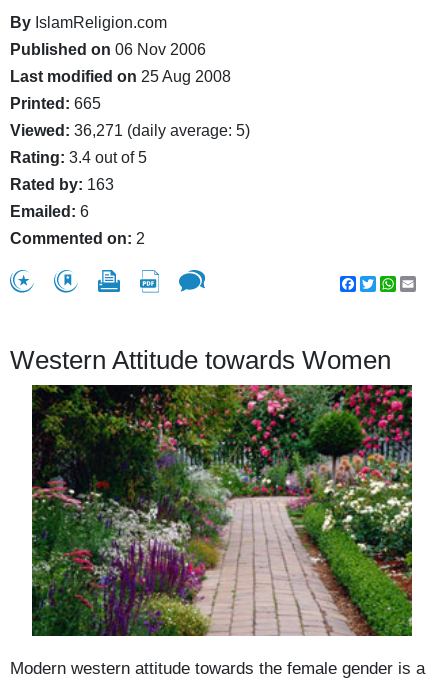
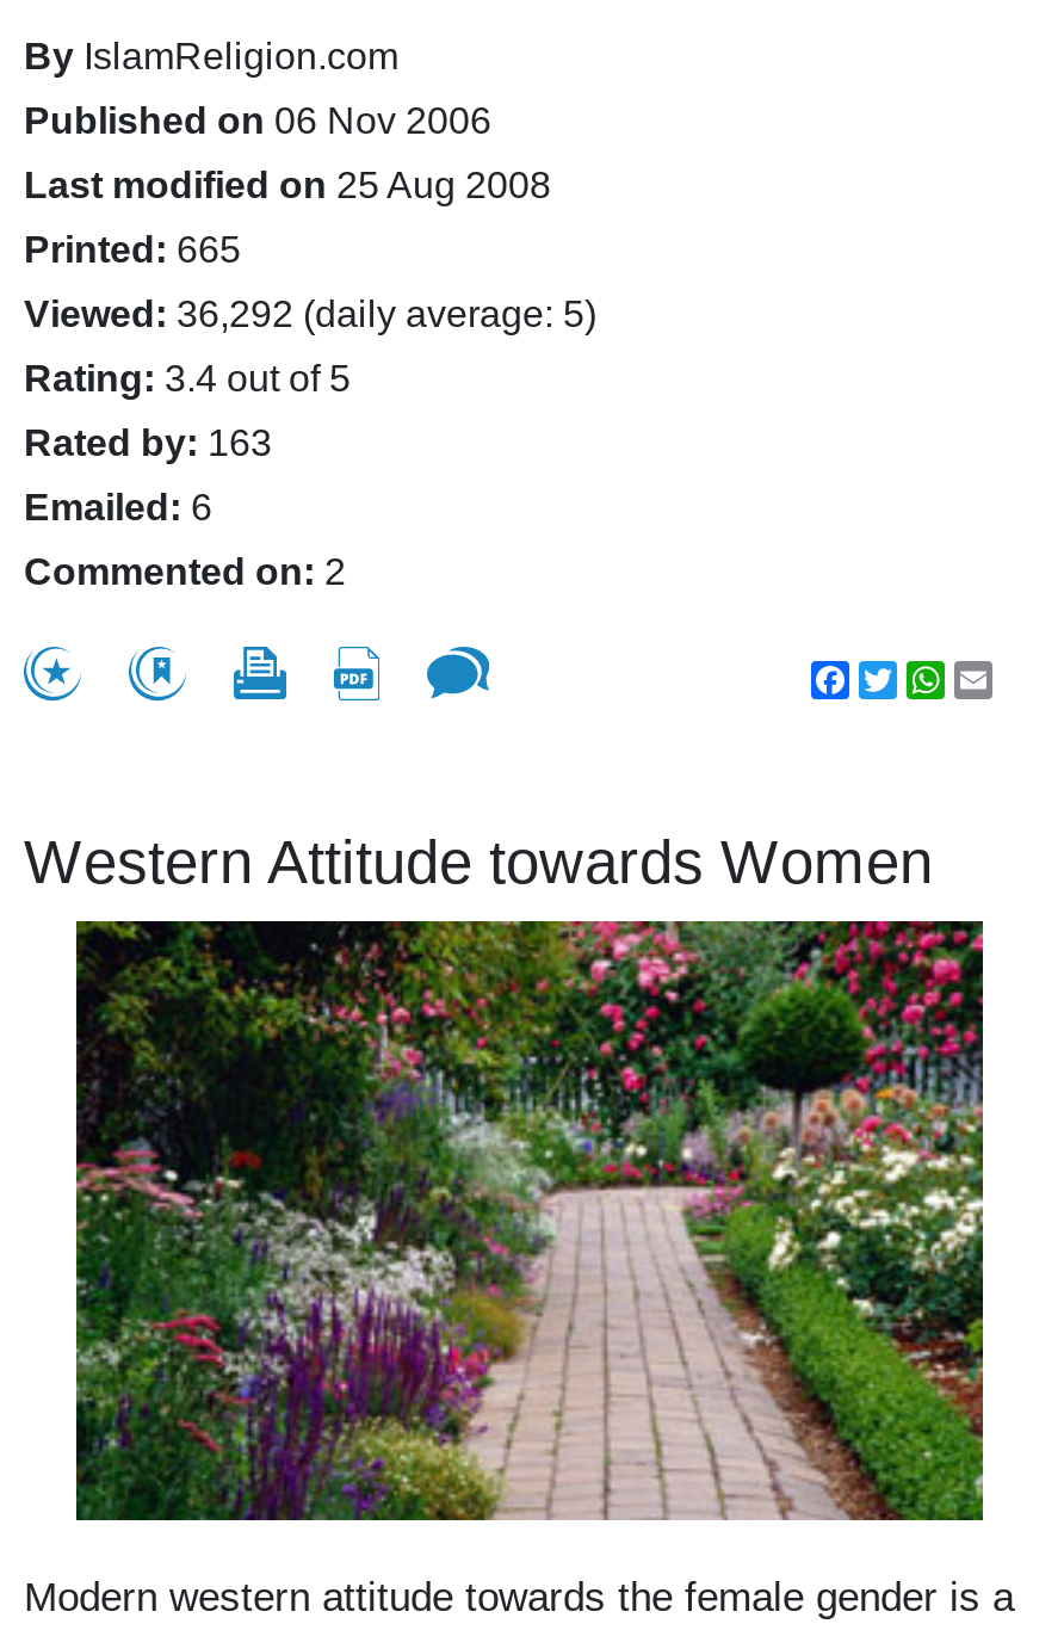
[10,122,250,139] Viewed: 36,271 (daily average: 5) -> [24,294,596,334] Viewed: 36,292 (daily average: 5)

